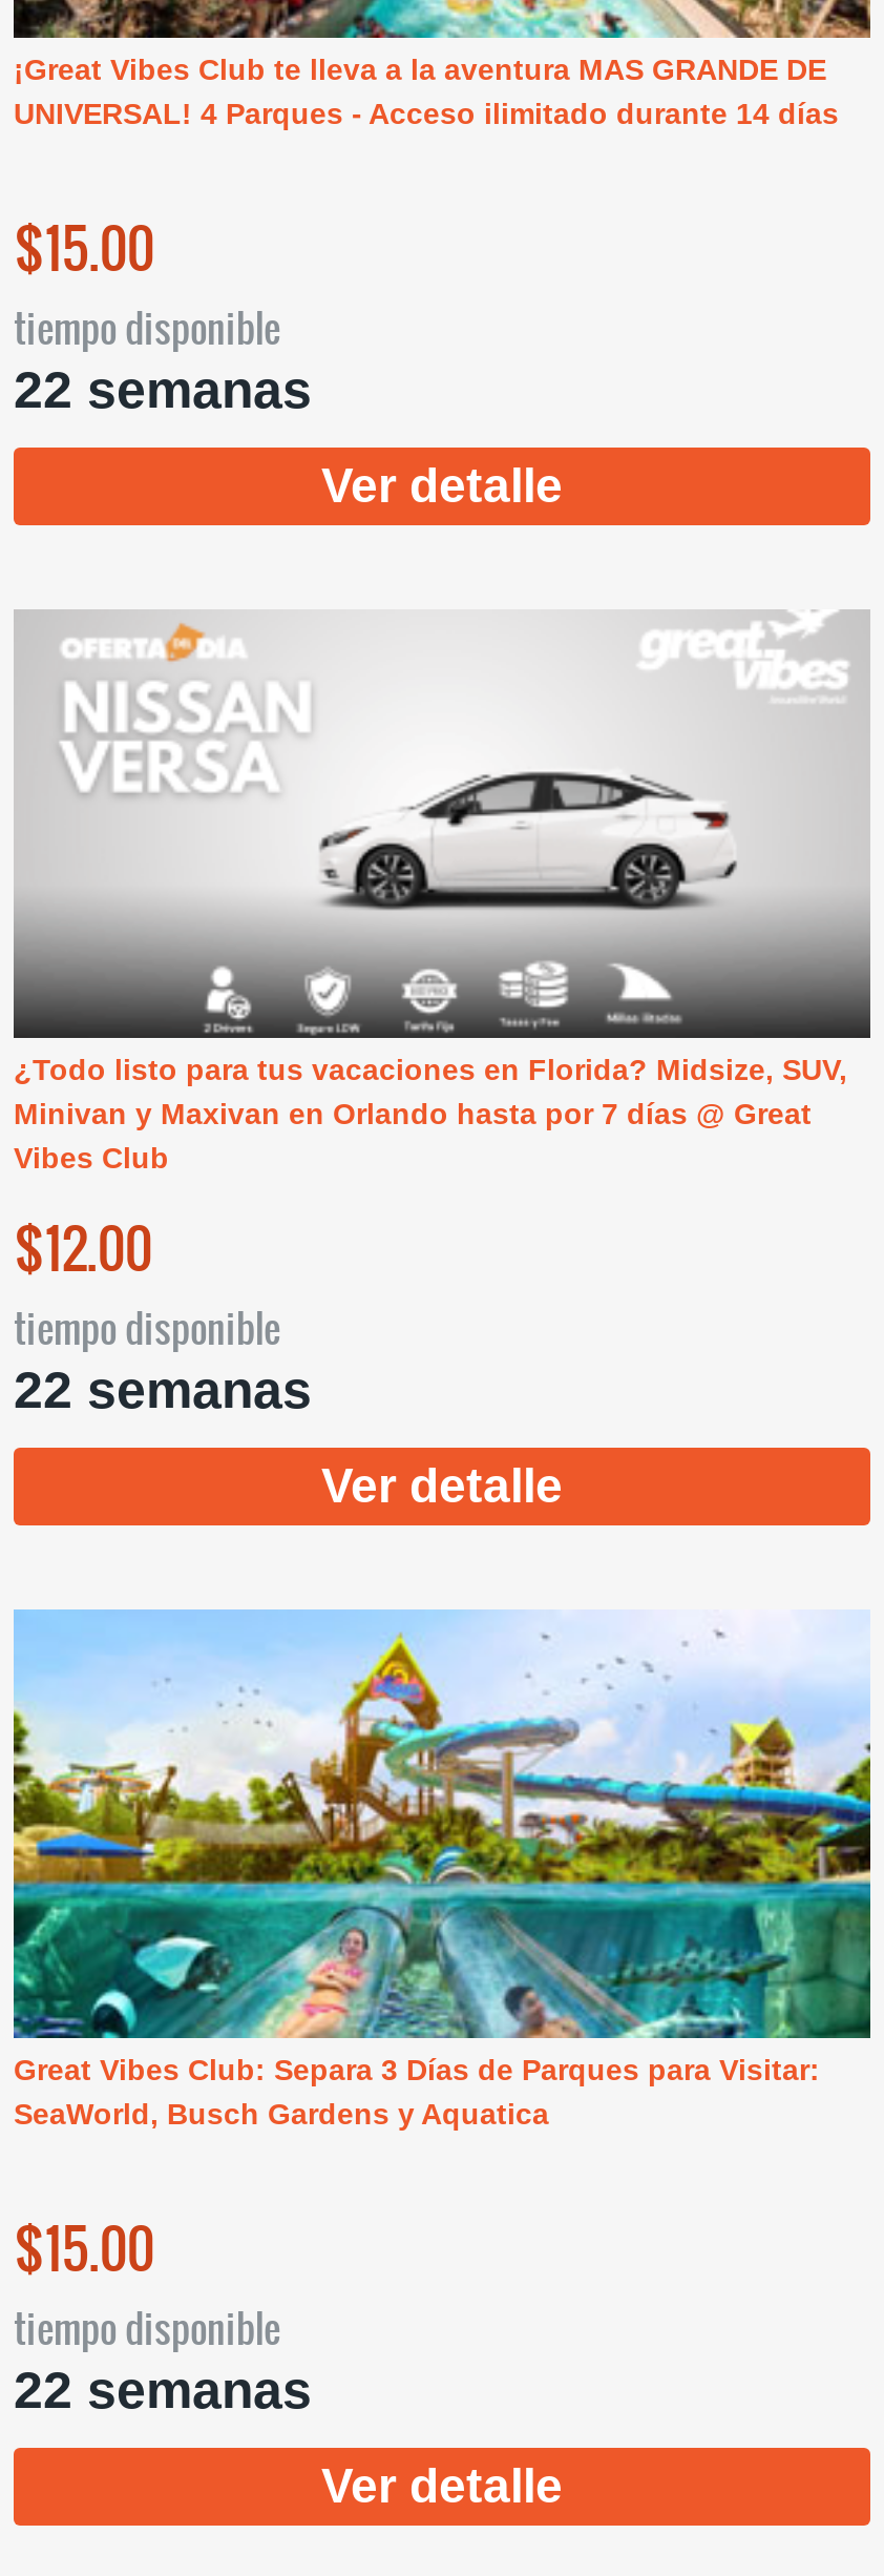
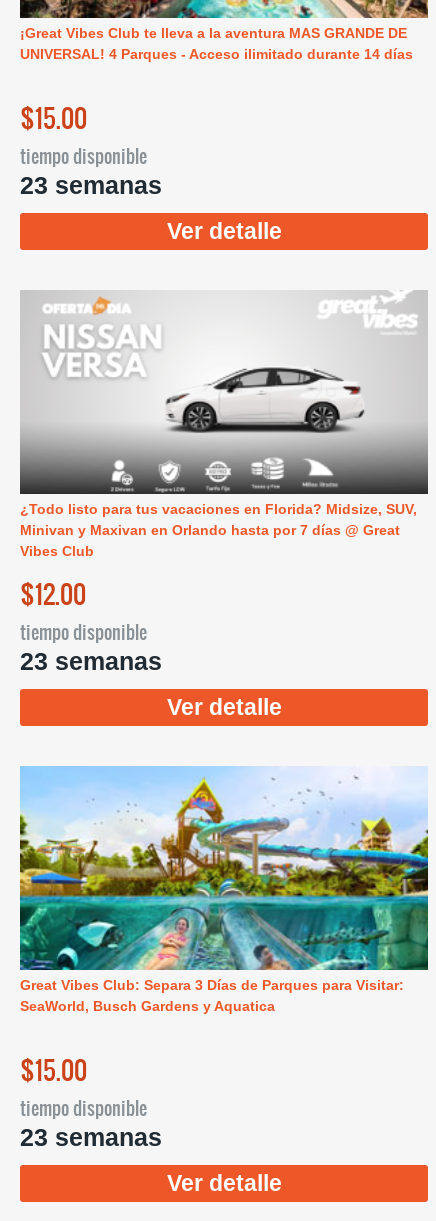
[14,360,312,419] 22 semanas -> [20,171,162,199] 23 semanas
[14,1360,312,1419] 22 semanas -> [20,647,162,675] 23 semanas
[14,2360,312,2419] 22 semanas -> [20,1123,162,1151] 23 semanas

